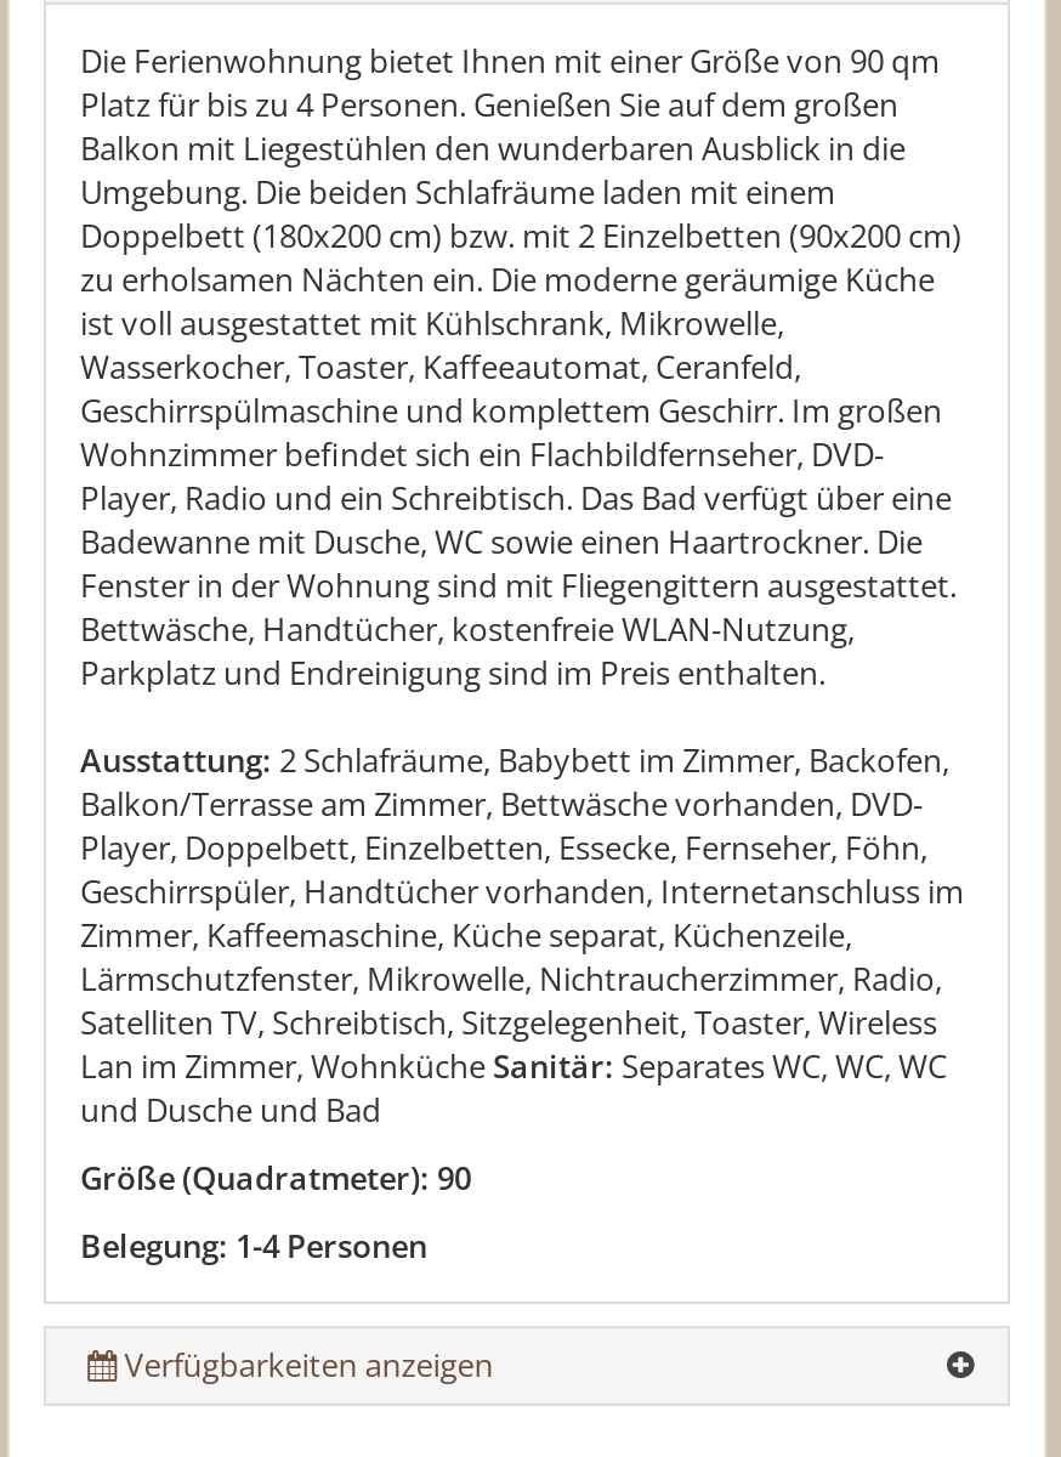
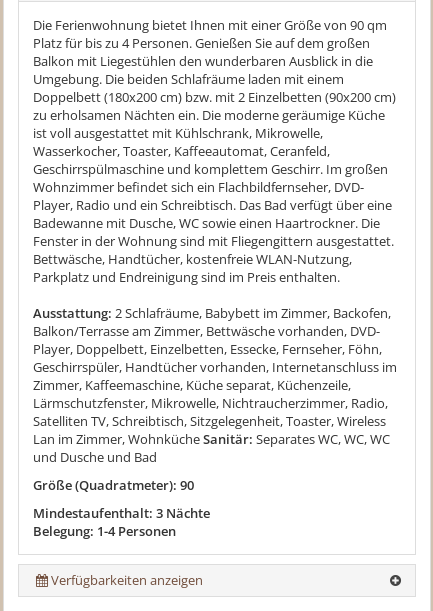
none -> [33,504,210,522] Mindestaufenthalt: 3 Nächte

